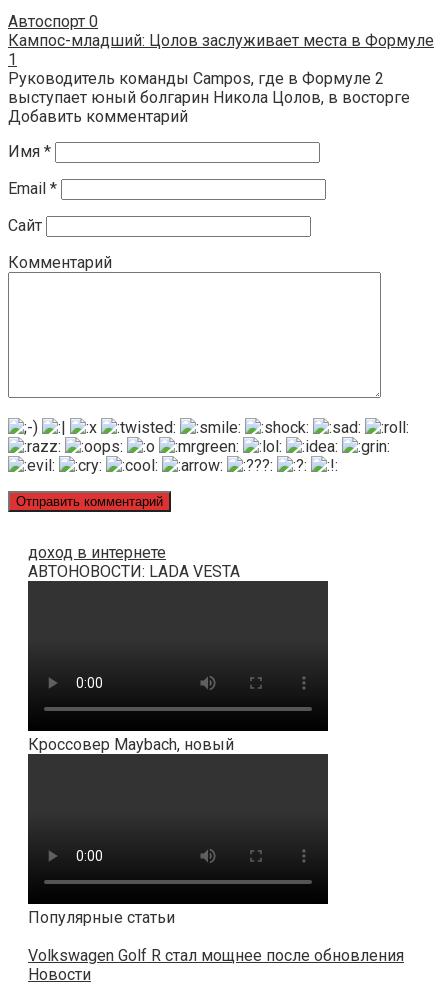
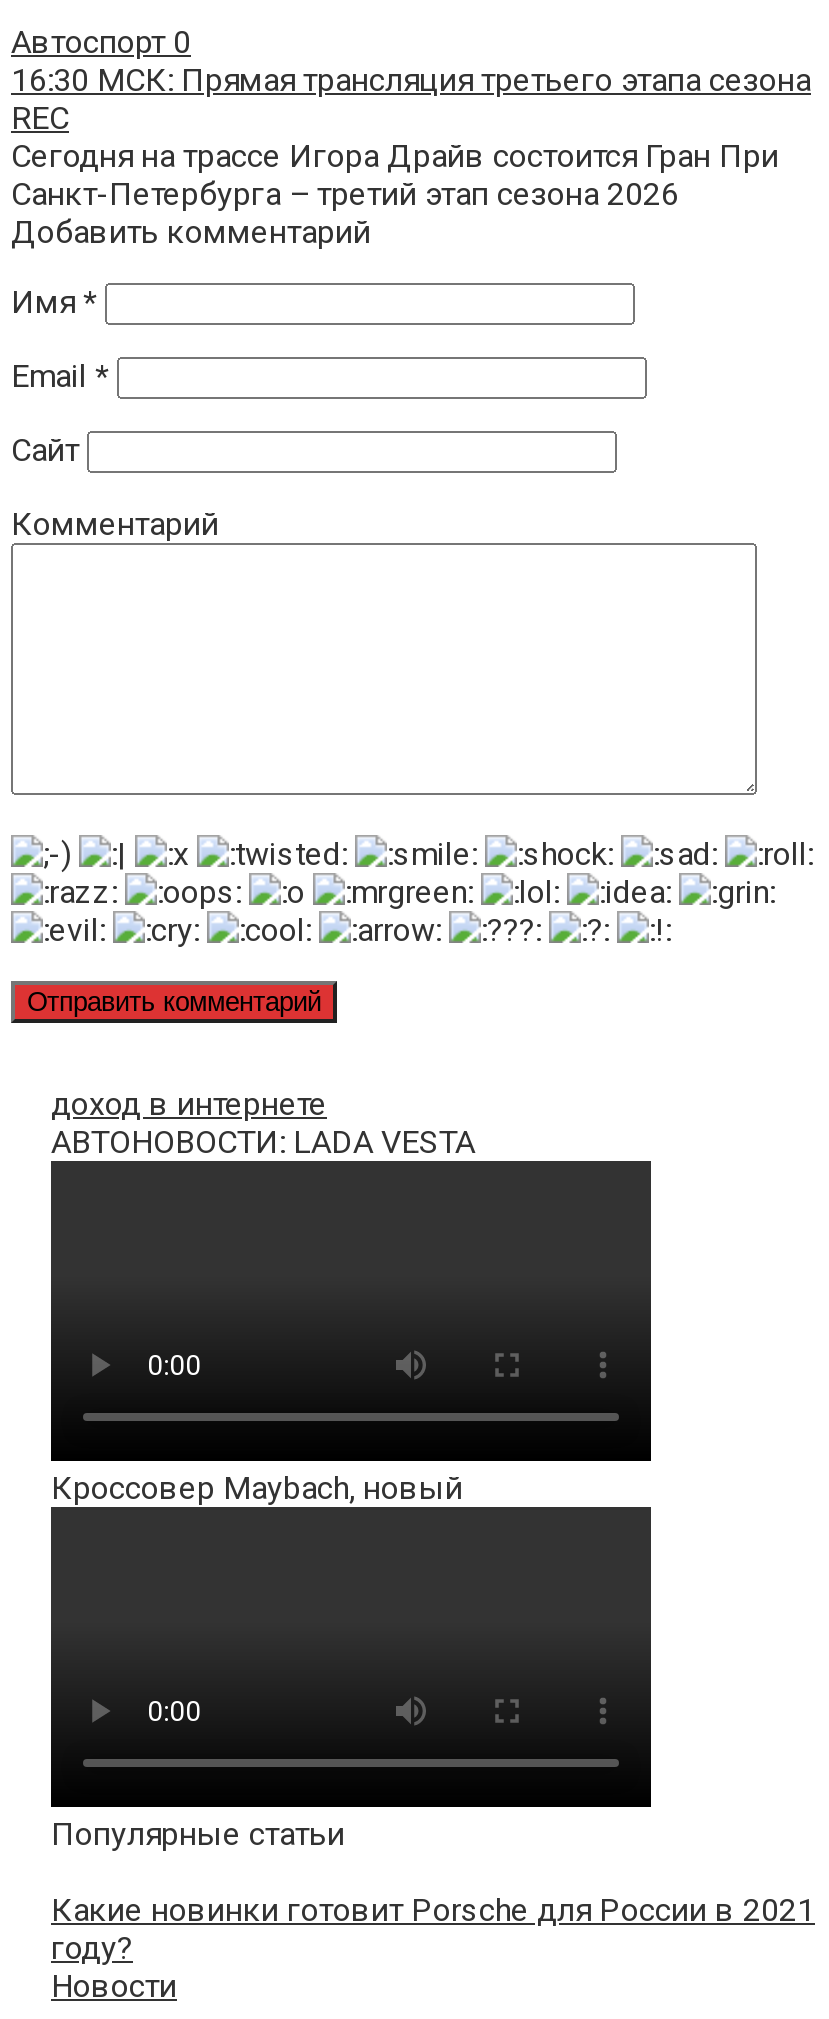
[8,31,434,107] Кампос-младший: Цолов заслуживает места в Формуле | 1 | Руководитель команды Campos, где в Формуле 2 | выступает юный болгарин Никола Цолов, в восторге -> [11,61,811,213] 16:30 МСК: Прямая трансляция третьего этапа сезона | REC | Сегодня на трассе Игора Драйв состоится Гран При | Санкт-Петербурга – третий этап сезона 2026
[28,946,404,965] Volkswagen Golf R стал мощнее после обновления -> [51,1891,815,1967] Какие новинки готовит Porsche для России в 2021 | году?

